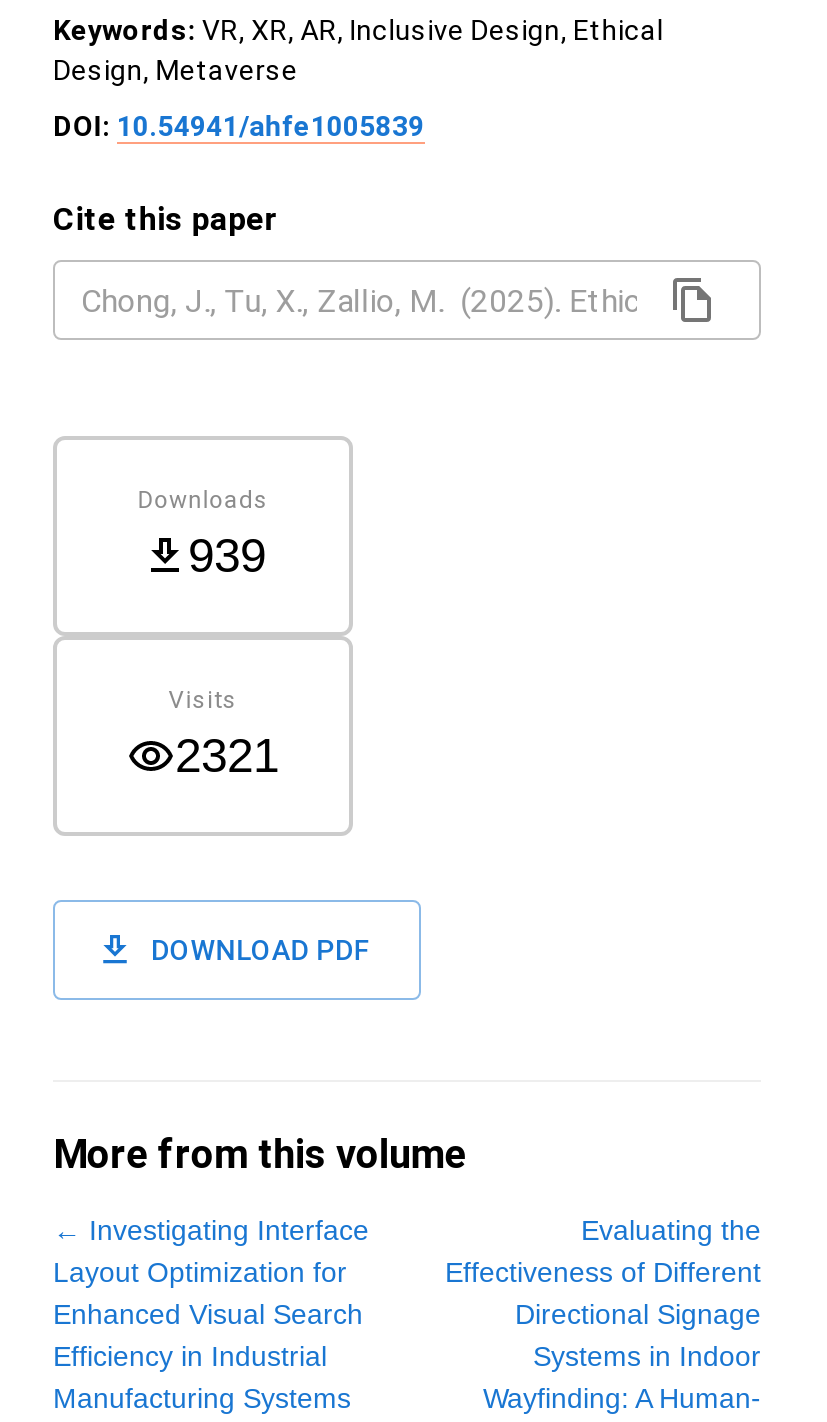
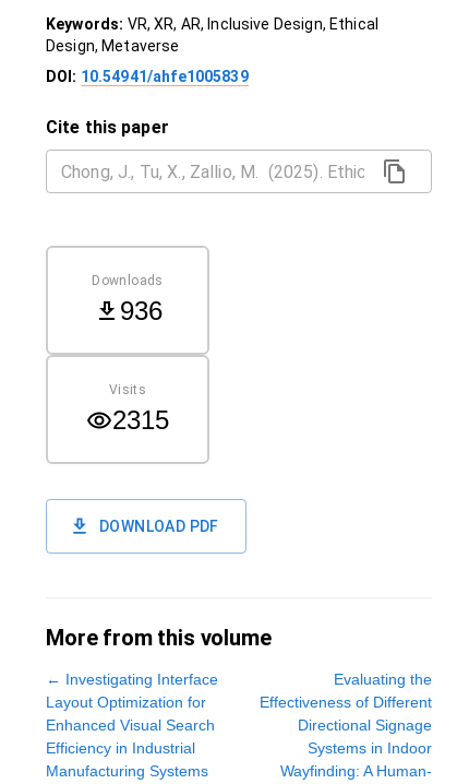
[188,527,266,581] 939 -> [119,295,162,325] 936
[175,727,279,781] 2321 -> [112,405,169,434] 2315

